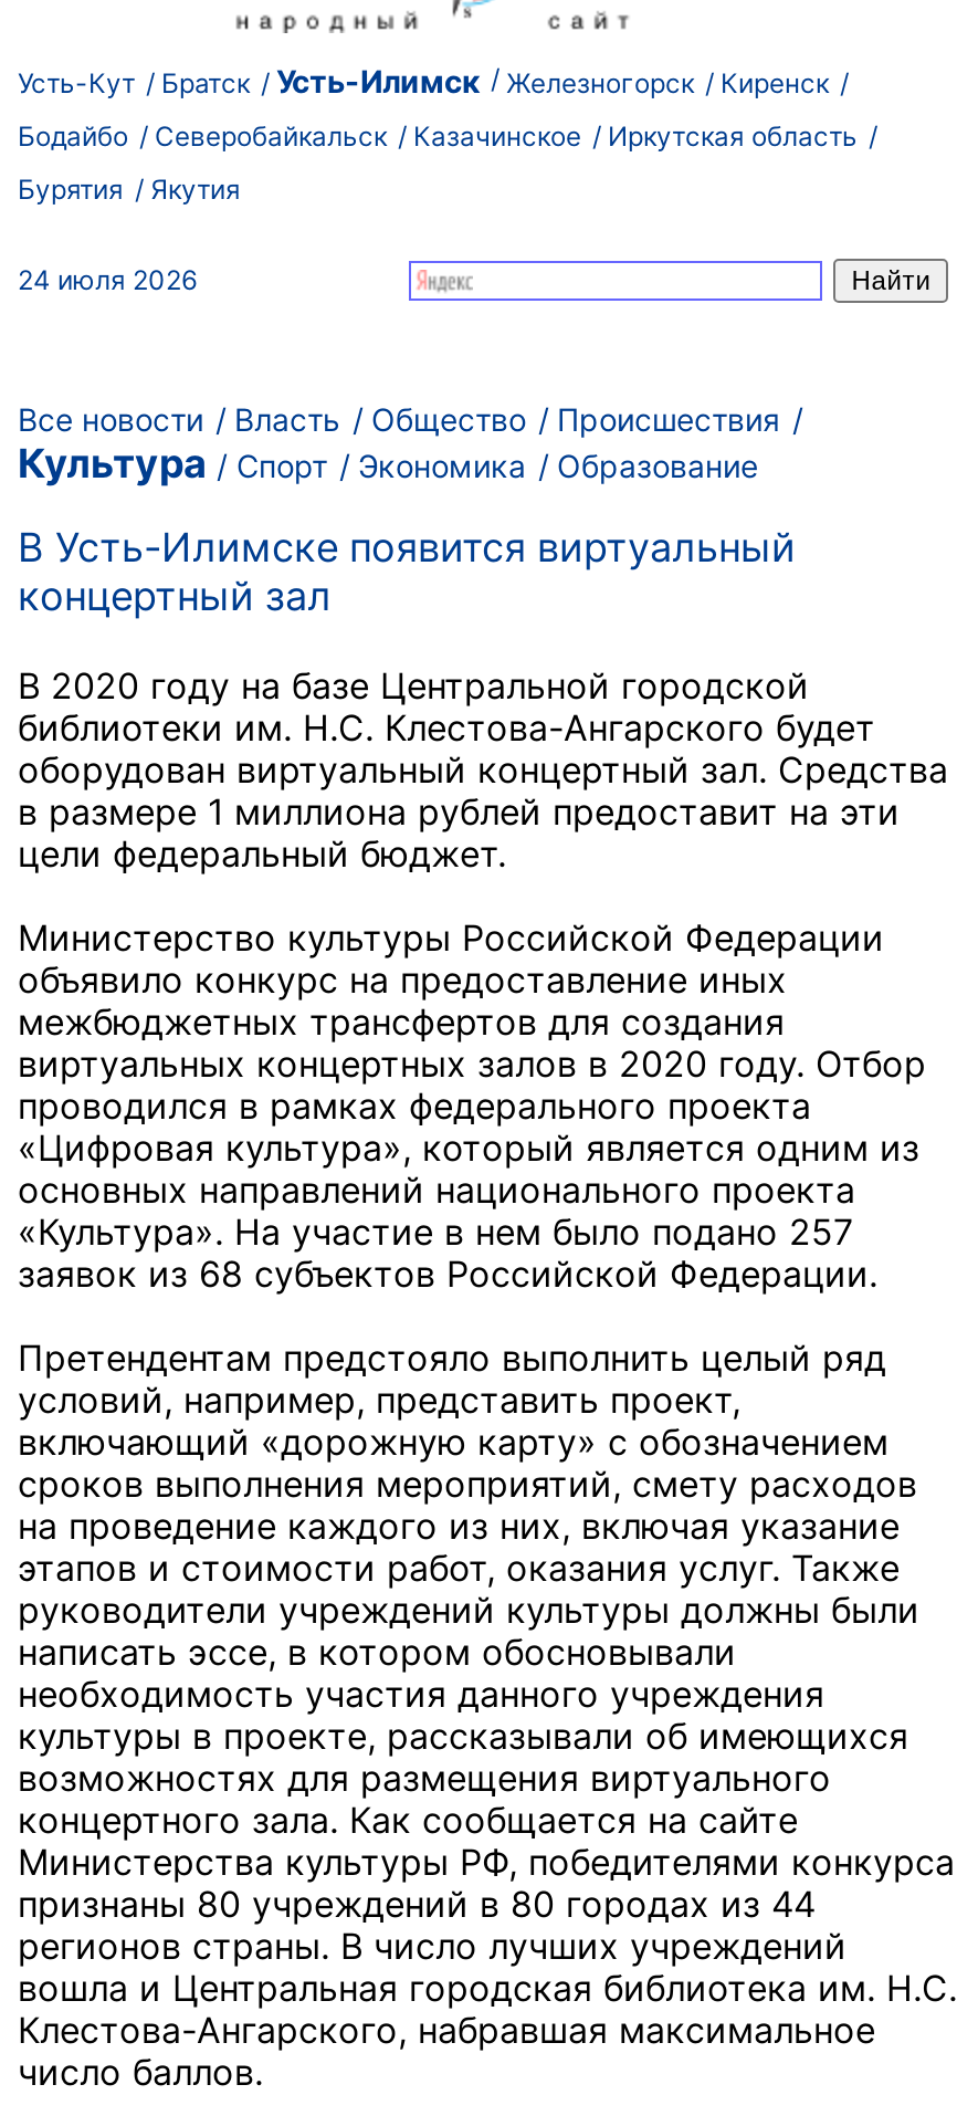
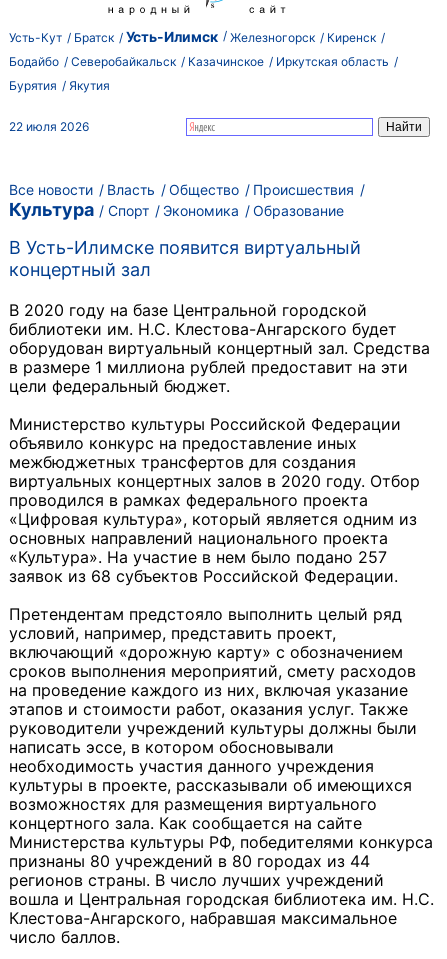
[18,262,197,295] 24 июля 2026 -> [9,118,89,133] 22 июля 2026

